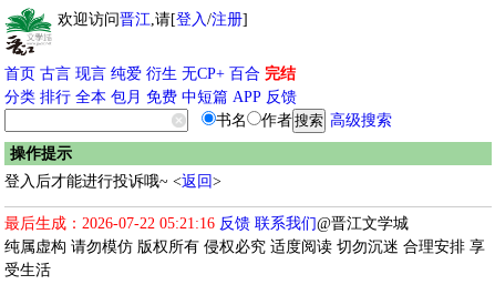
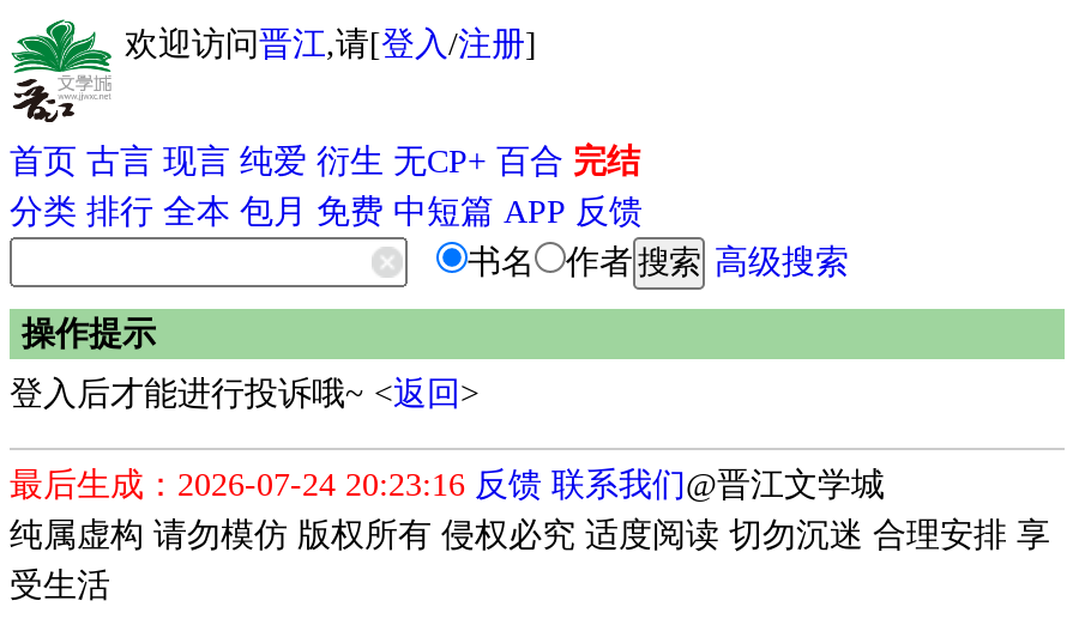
[4,215,409,232] 最后生成：2026-07-22 05:21:16 反馈 联系我们@晋江文学城 -> [10,467,885,503] 最后生成：2026-07-24 20:23:16 反馈 联系我们@晋江文学城

